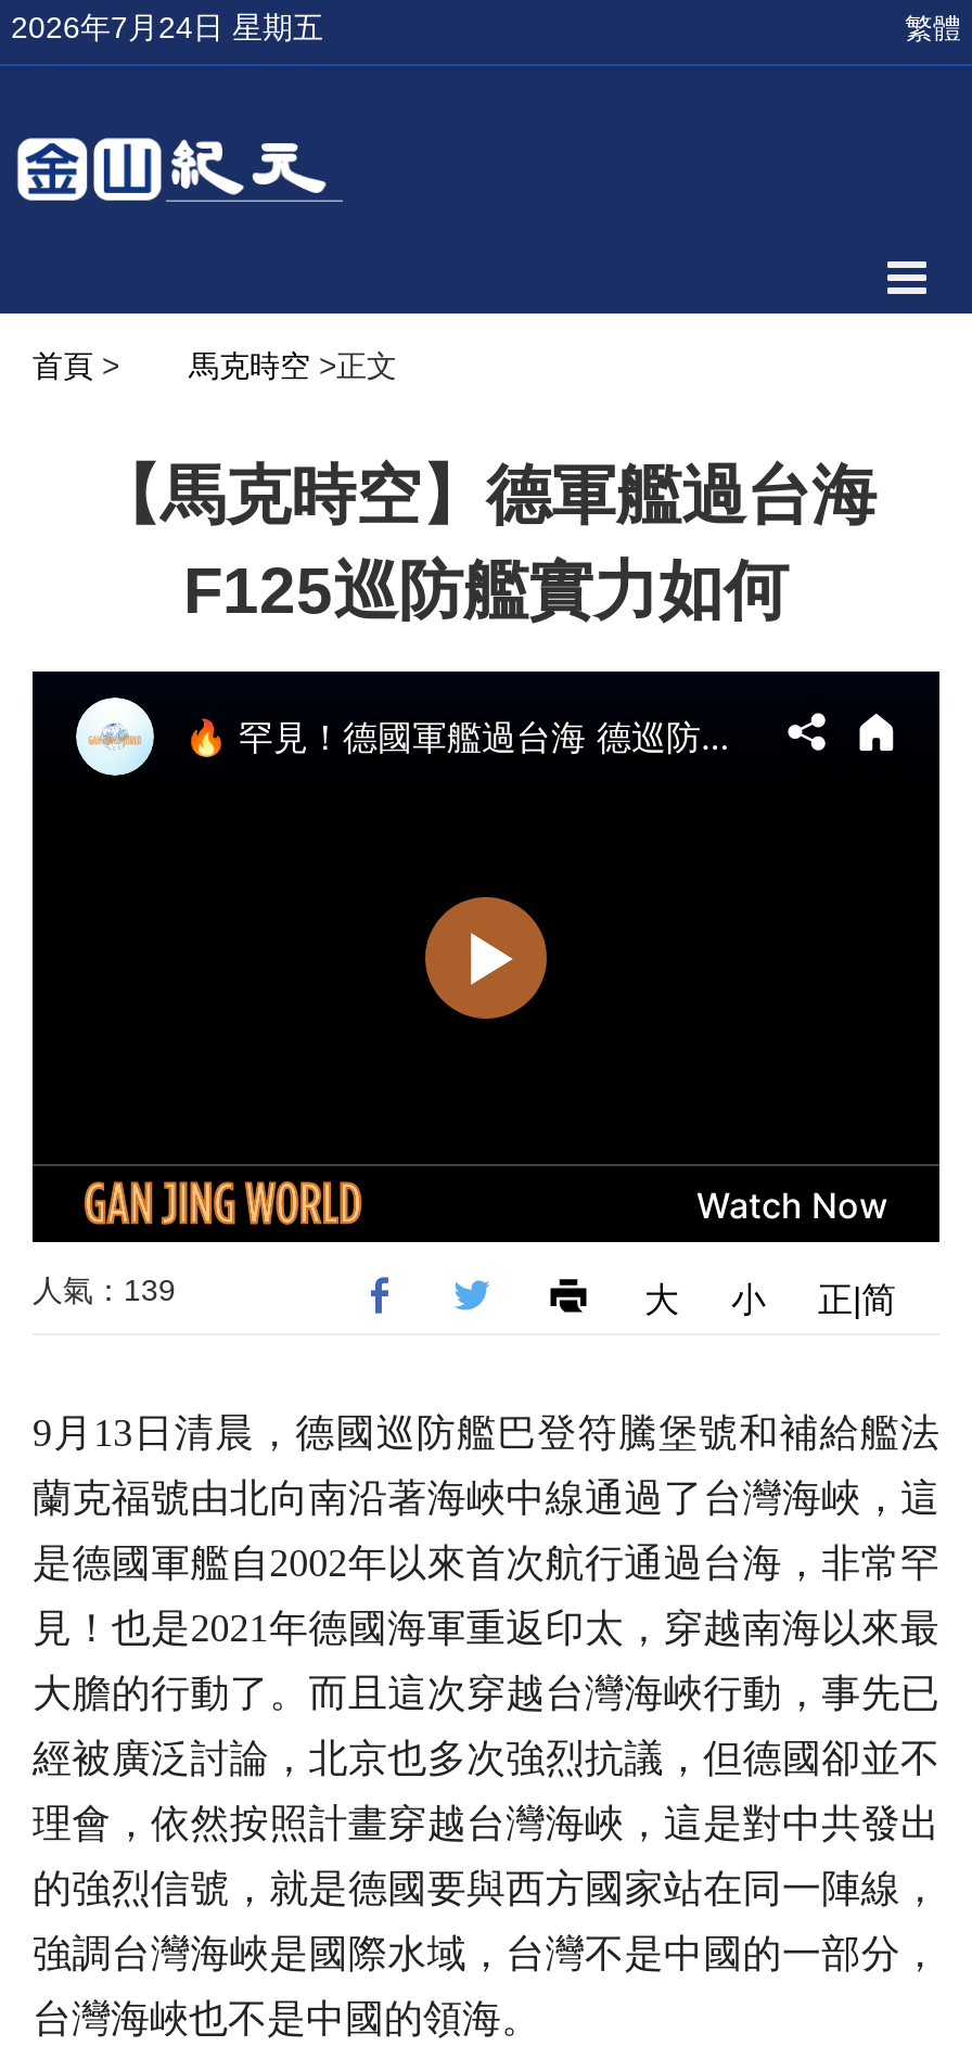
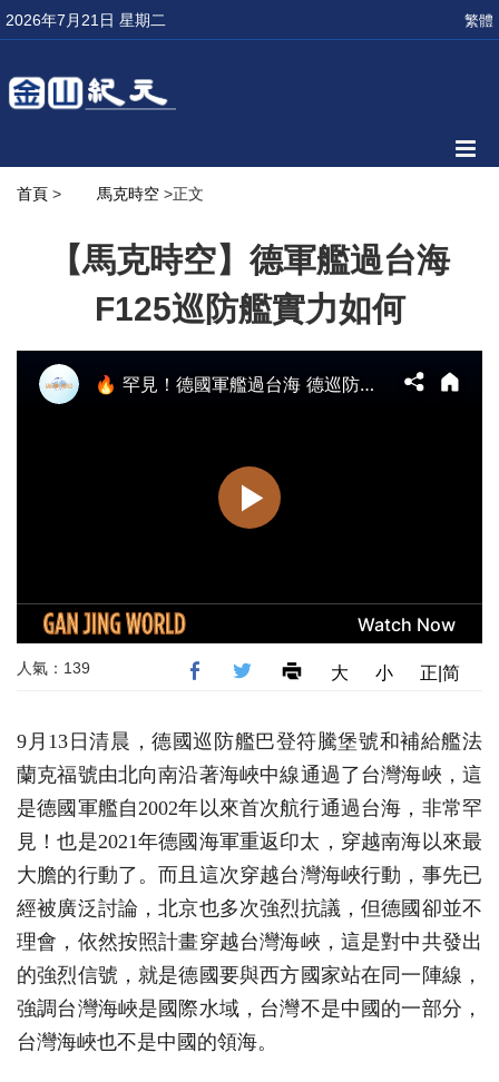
[11,10,323,44] 2026年7月24日 星期五 -> [6,11,166,29] 2026年7月21日 星期二

